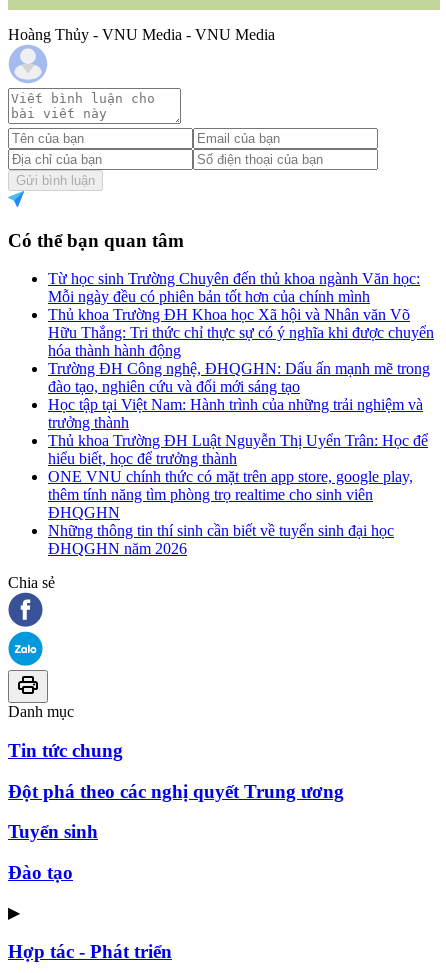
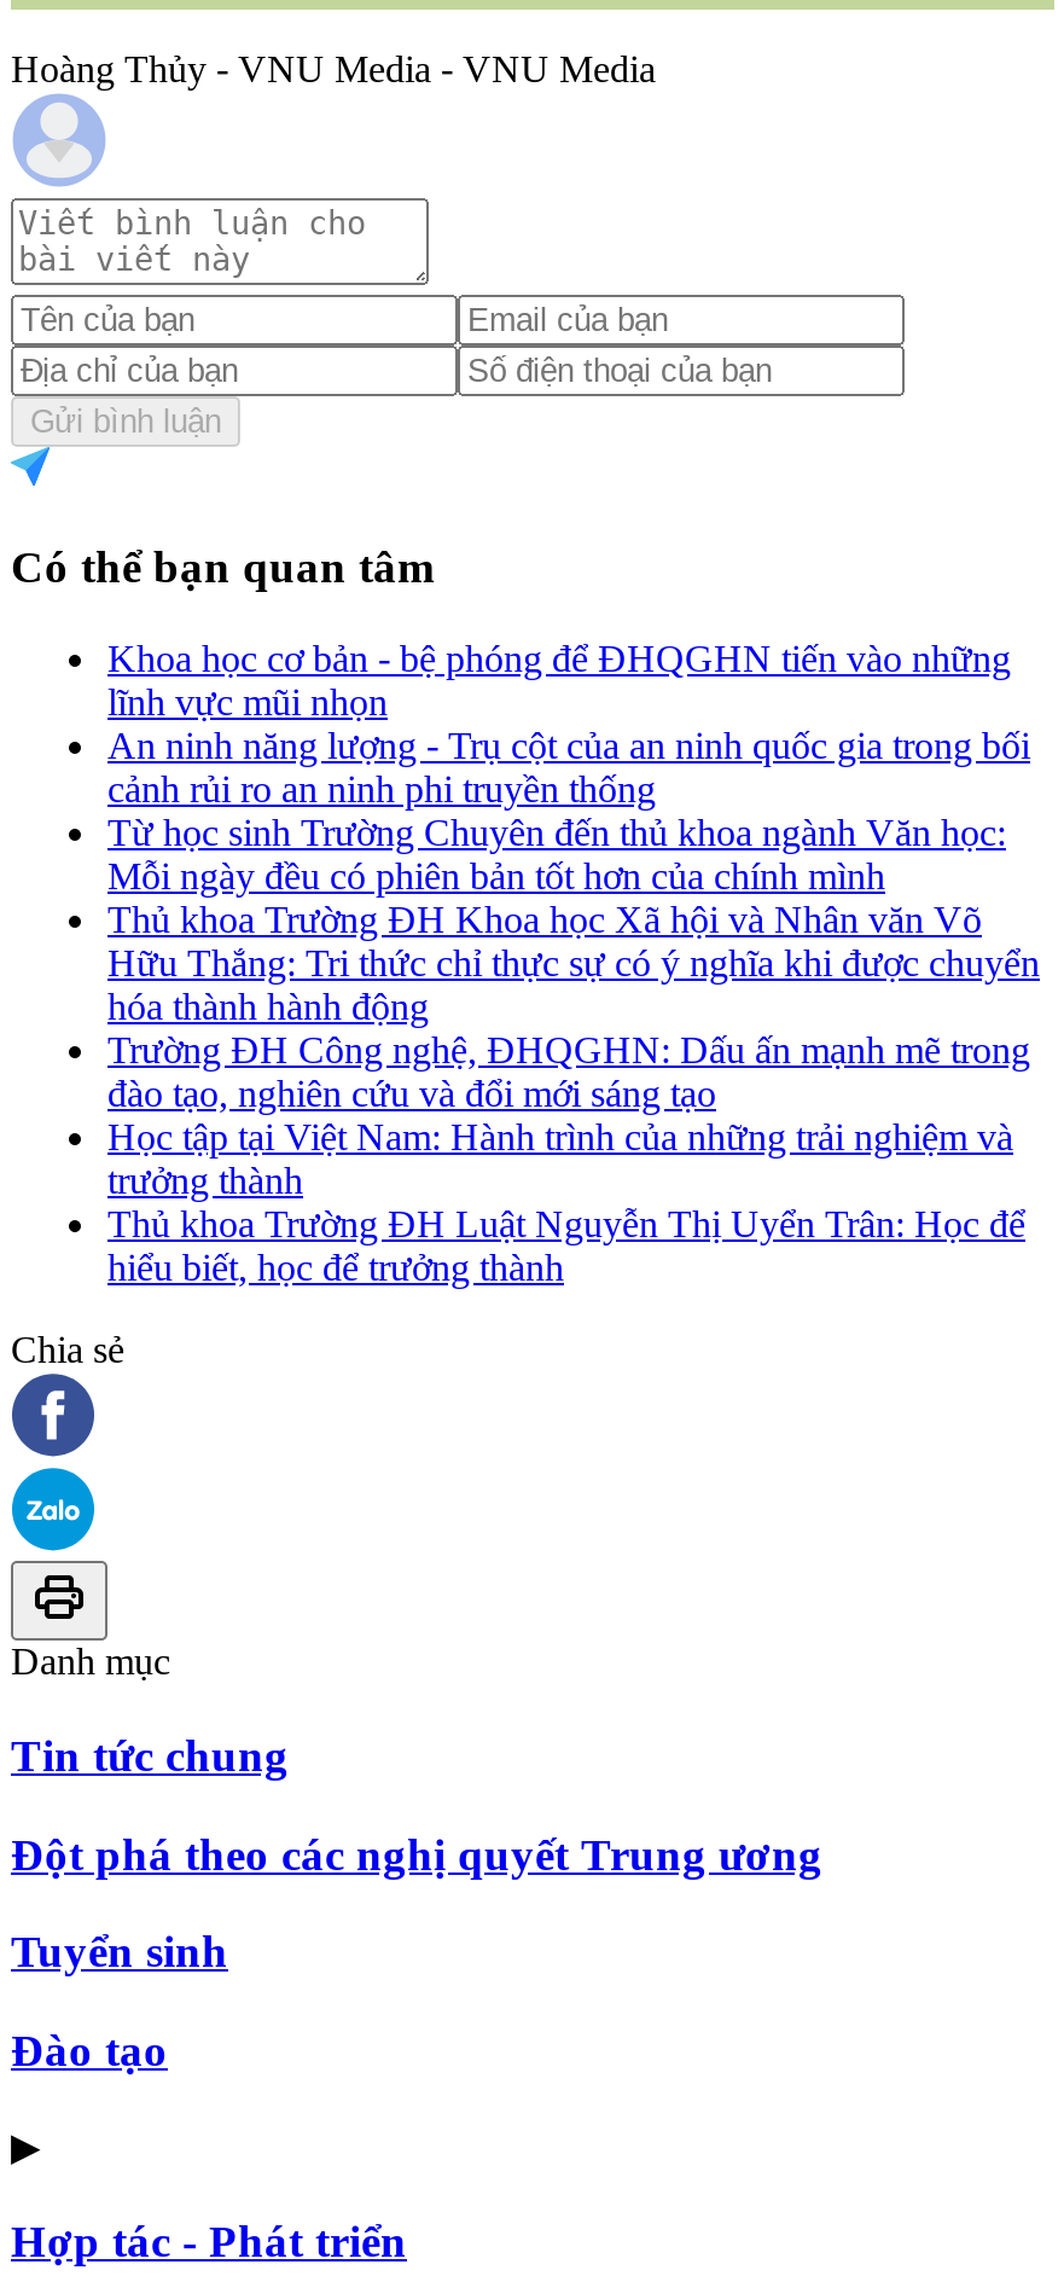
none -> [107,638,1030,810] Khoa học cơ bản - bệ phóng để ĐHQGHN tiến vào những | lĩnh vực mũi nhọn | An ninh năng lượng - Trụ cột của an ninh quốc gia trong bối | cảnh rủi ro an ninh phi truyền thống
moved [48,270,434,467] -> [107,812,1040,1288]: Từ học sinh Trường Chuyên đến thủ khoa ngành Văn học: | Mỗi ngày đều có phiên bản tốt hơn của chính mình | Thủ khoa Trường ĐH Khoa học Xã hội và Nhân văn Võ | ... | Thủ khoa Trường ĐH Luật Nguyễn Thị Uyển Trân: Học để | hiểu biết, học để trưởng thành
[48,468,413,557] ONE VNU chính thức có mặt trên app store, google play, | thêm tính năng tìm phòng trọ realtime cho sinh viên | ĐHQGHN | Những thông tin thí sinh cần biết về tuyển sinh đại học | ĐHQGHN năm 2026 -> none

